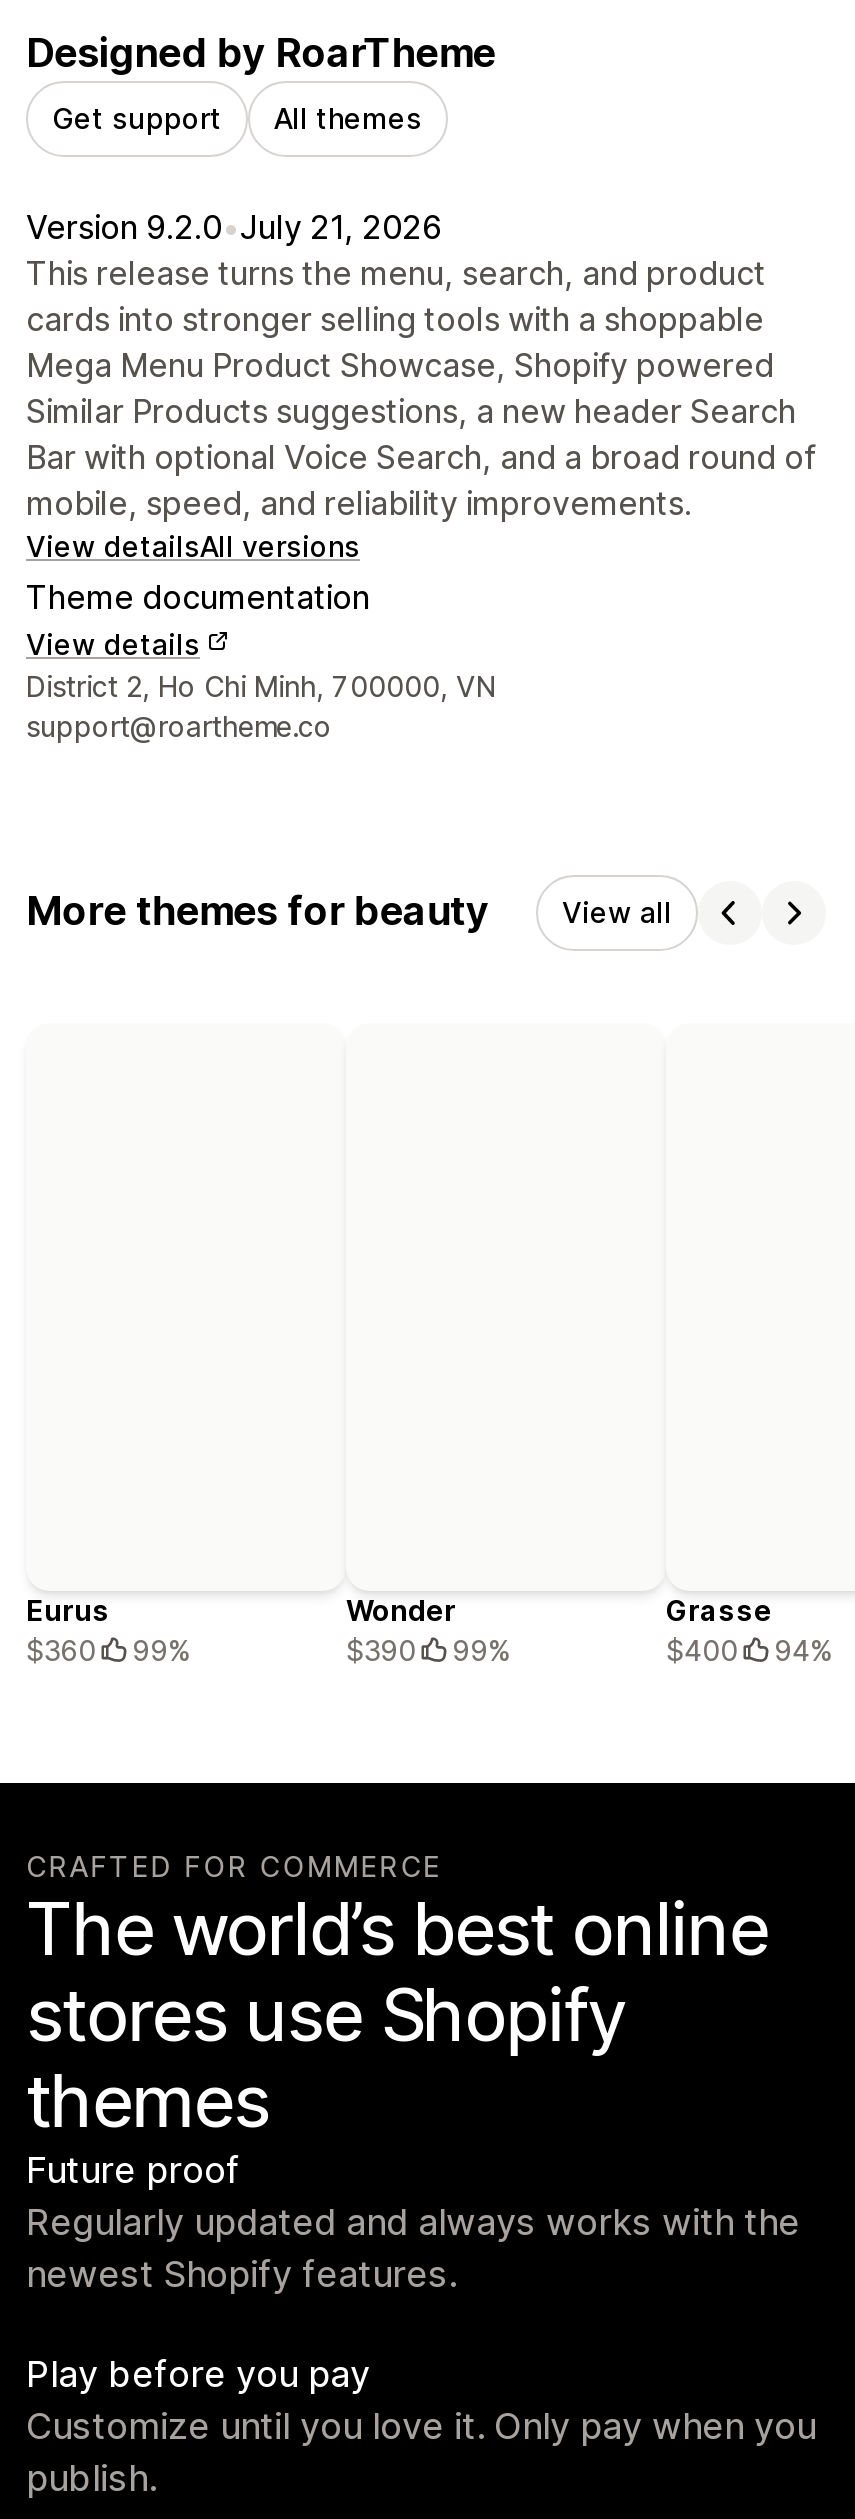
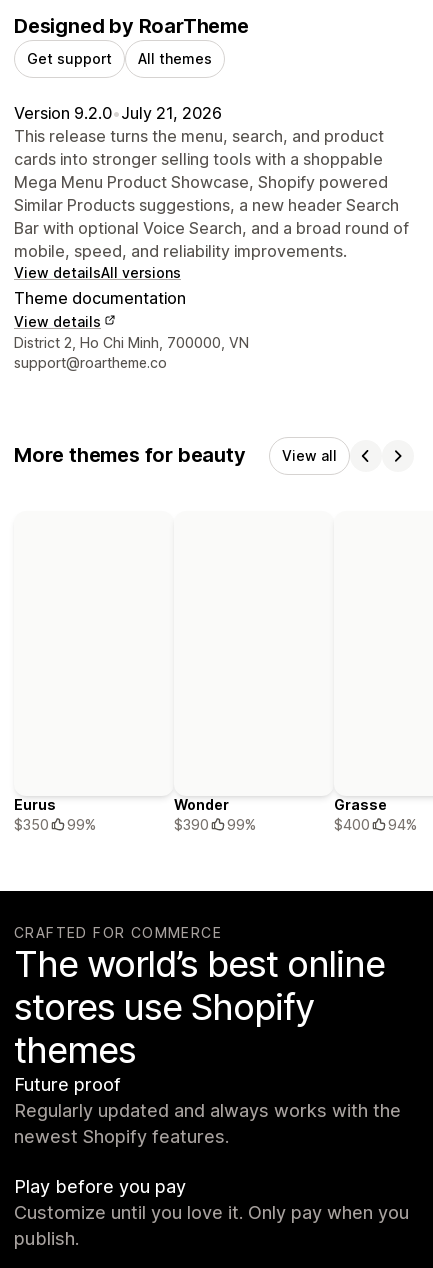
[26,1634,190,1668] $360 99% -> [14,816,96,833] $350 99%

